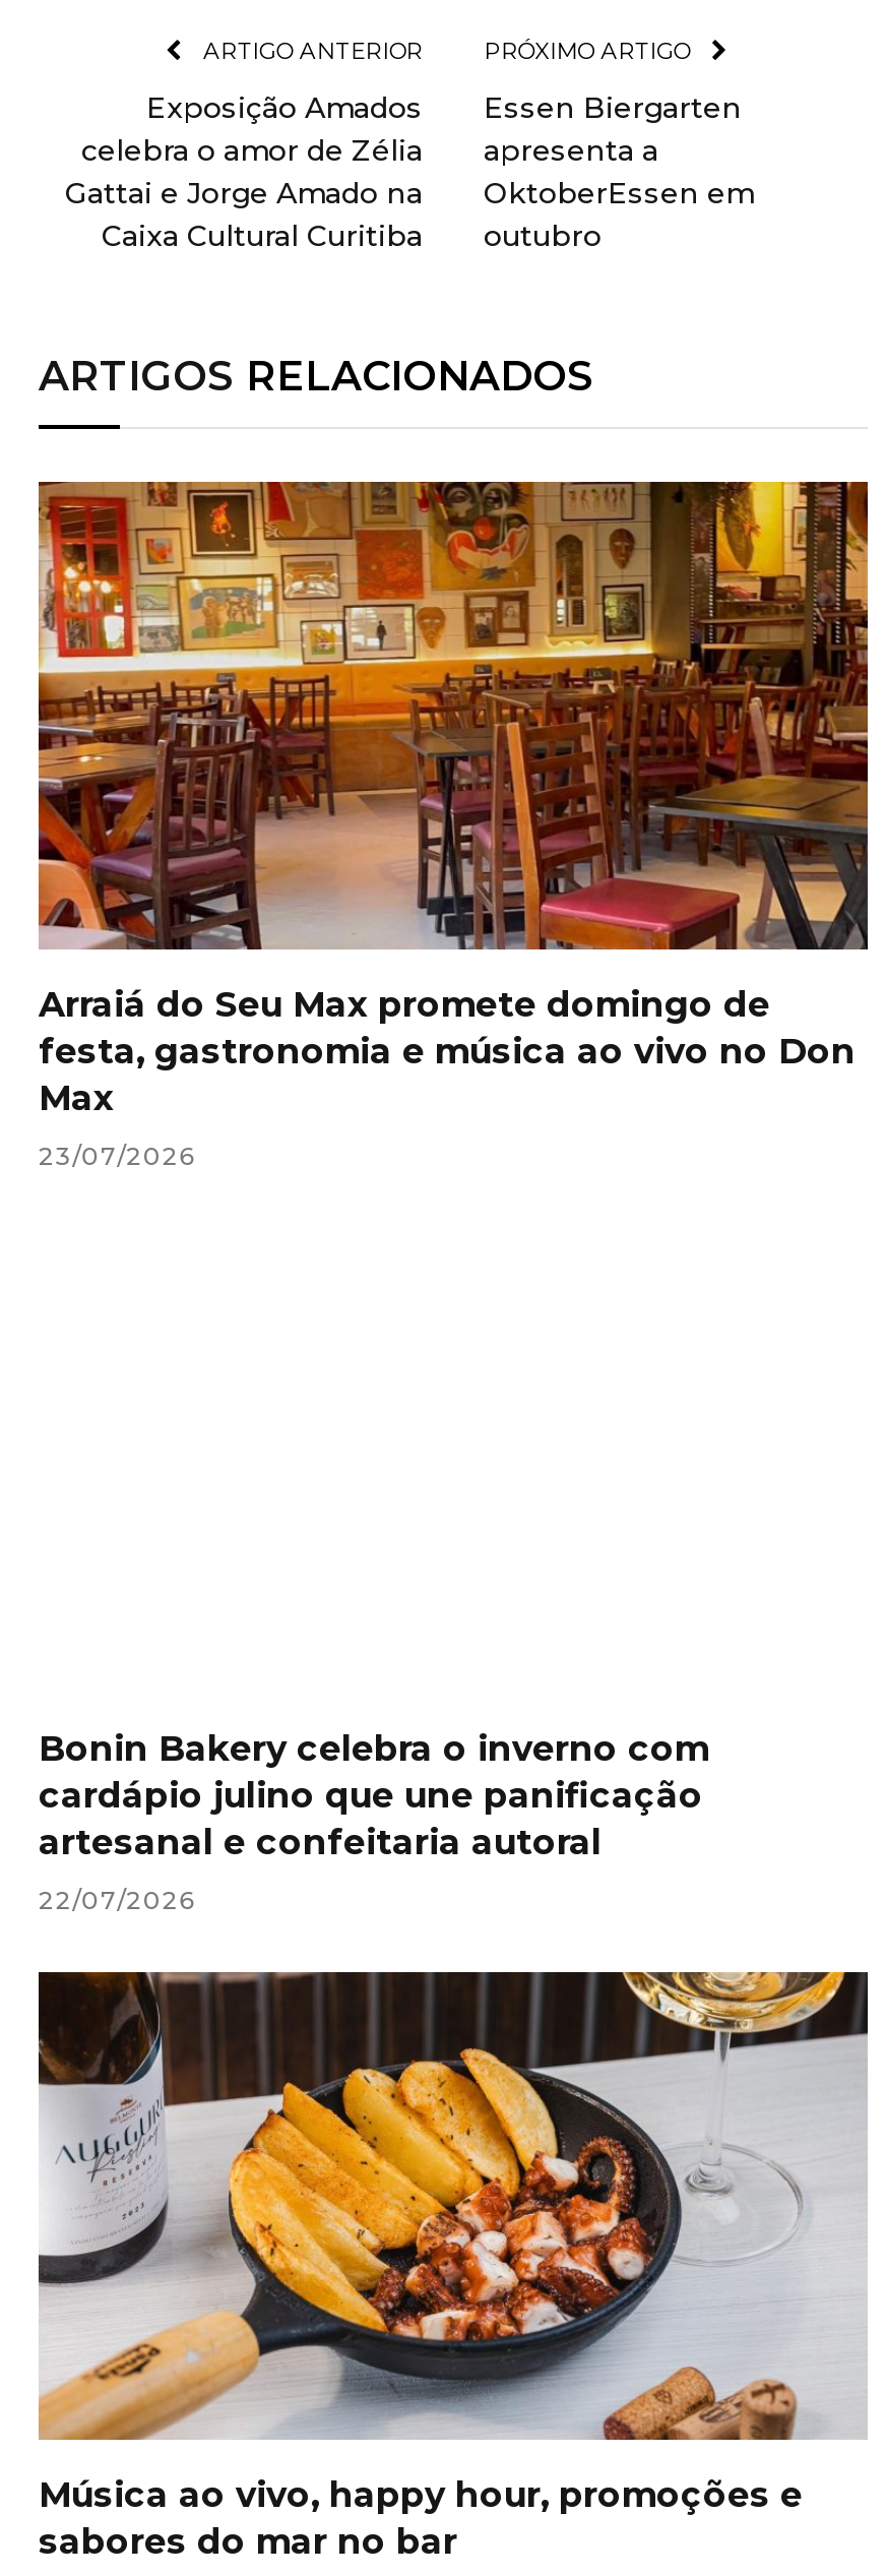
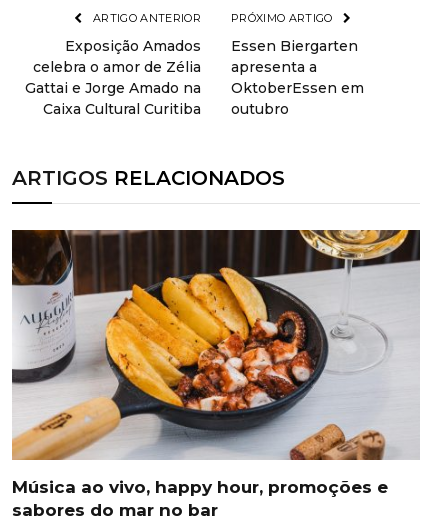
[37,480,870,1171] [image] | Arraiá do Seu Max promete domingo de | festa, gastronomia e música ao vivo no Don | Max | 23/07/2026 -> none
[39,1729,709,1916] Bonin Bakery celebra o inverno com | cardápio julino que une panificação | artesanal e confeitaria autoral | 22/07/2026 -> none

